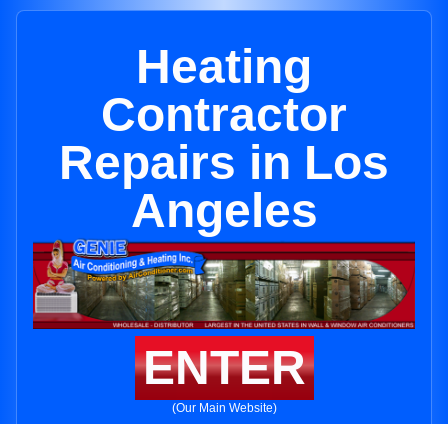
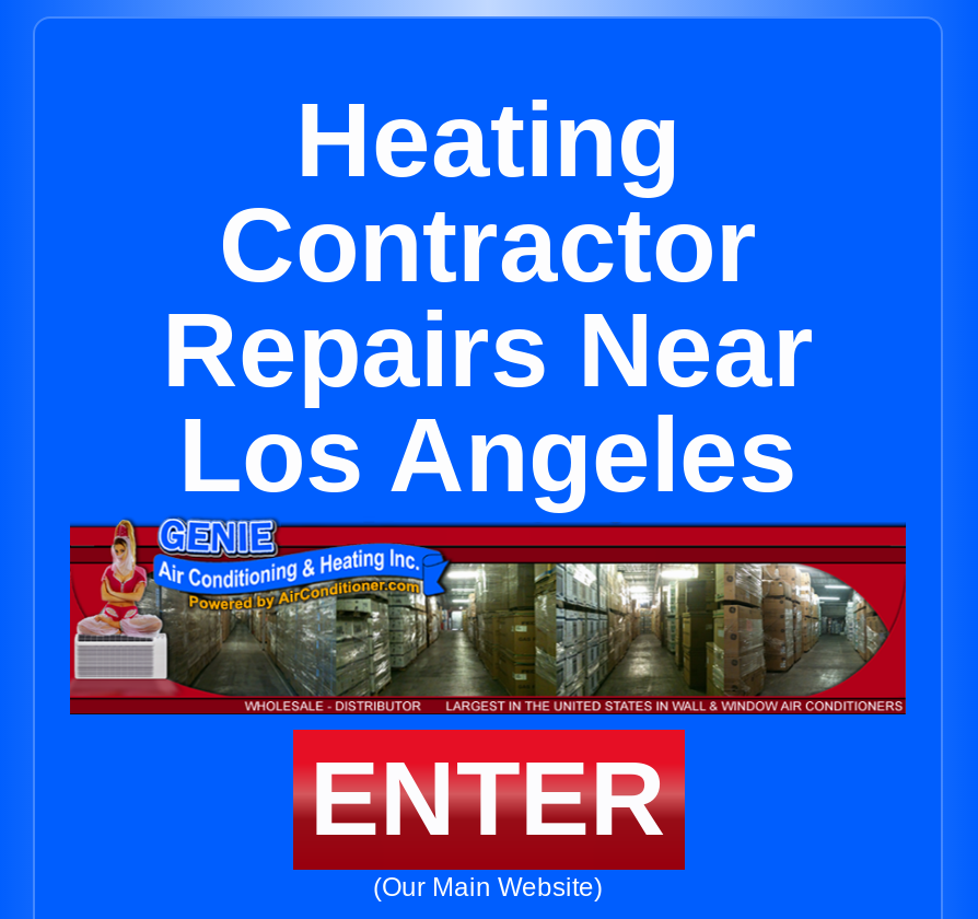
[59,136,389,237] Repairs in Los | Angeles -> [162,292,814,513] Repairs Near | Los Angeles

